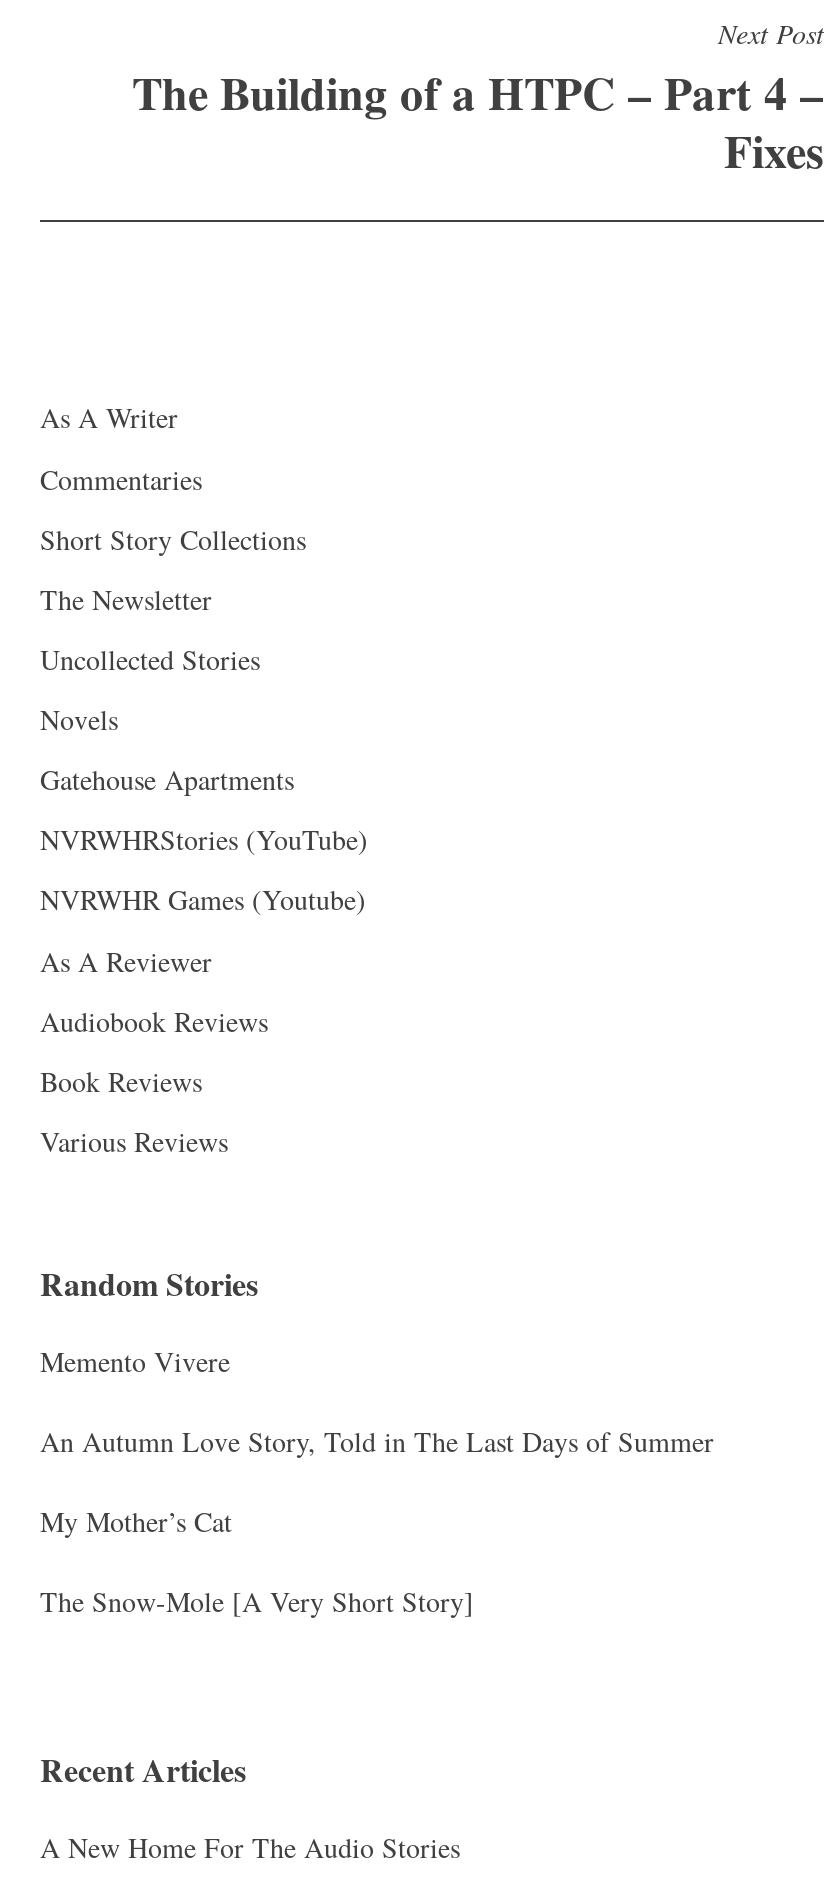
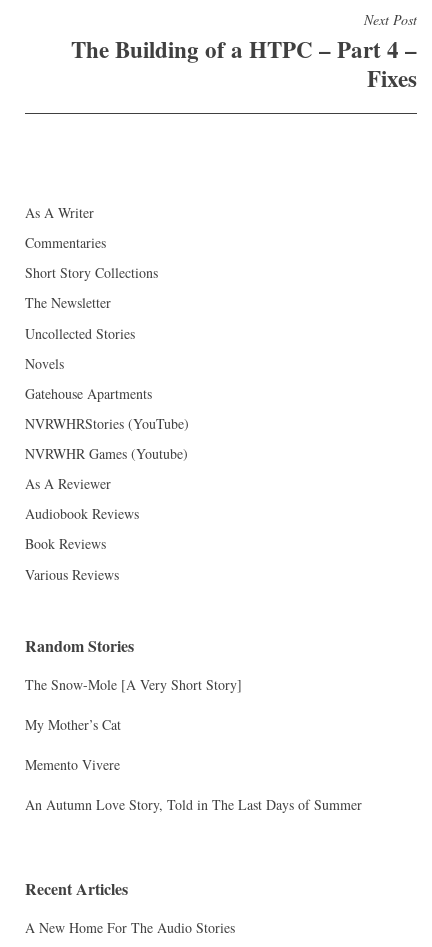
moved [40,1342,714,1460] -> [25,755,362,814]: Memento Vivere | An Autumn Love Story, Told in The Last Days of Summer
moved [40,1502,474,1620] -> [25,675,242,734]: The Snow-Mole [A Very Short Story] | My Mother’s Cat

